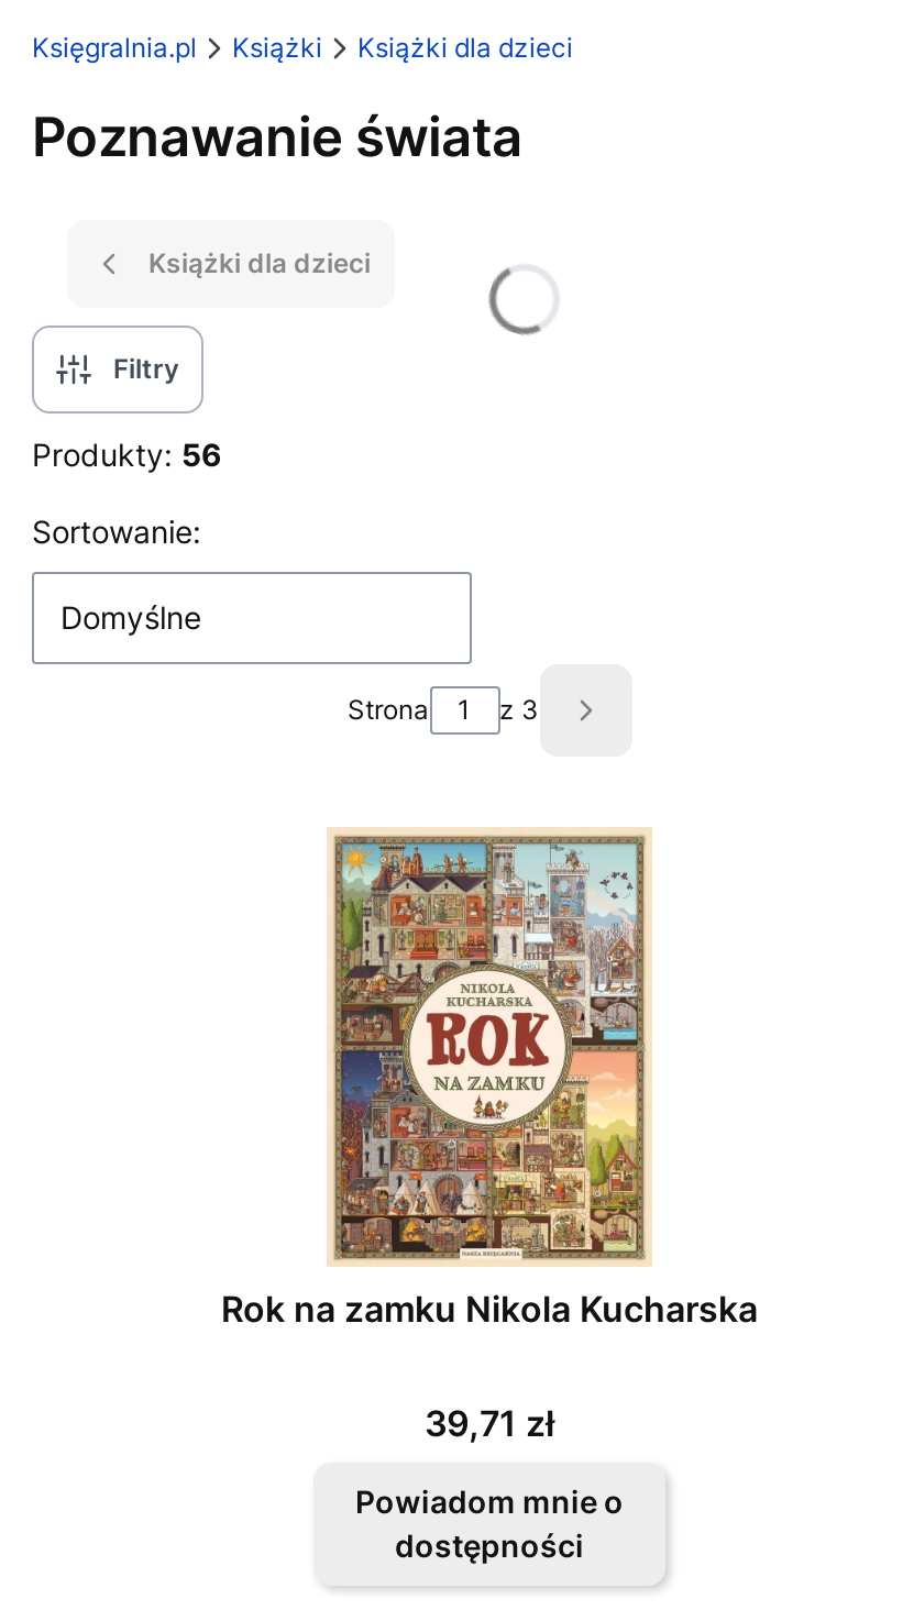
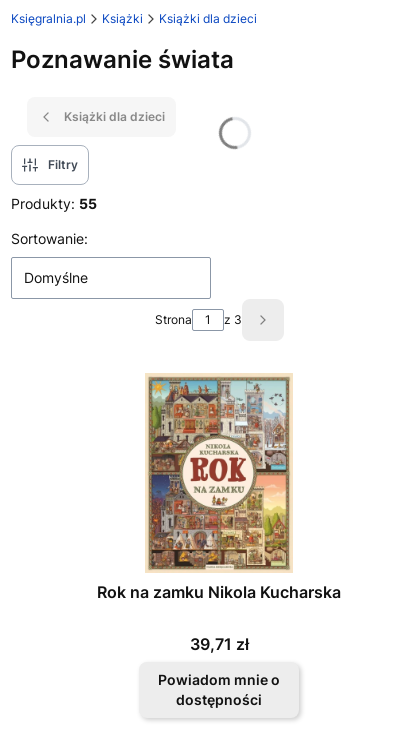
[32,435,221,472] Produkty: 56 -> [11,195,97,212] Produkty: 55

